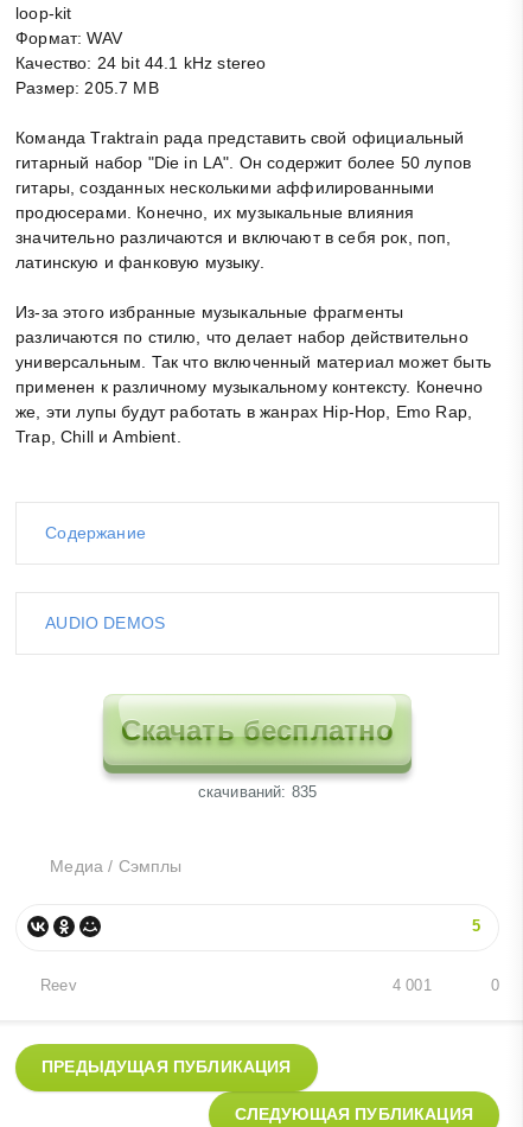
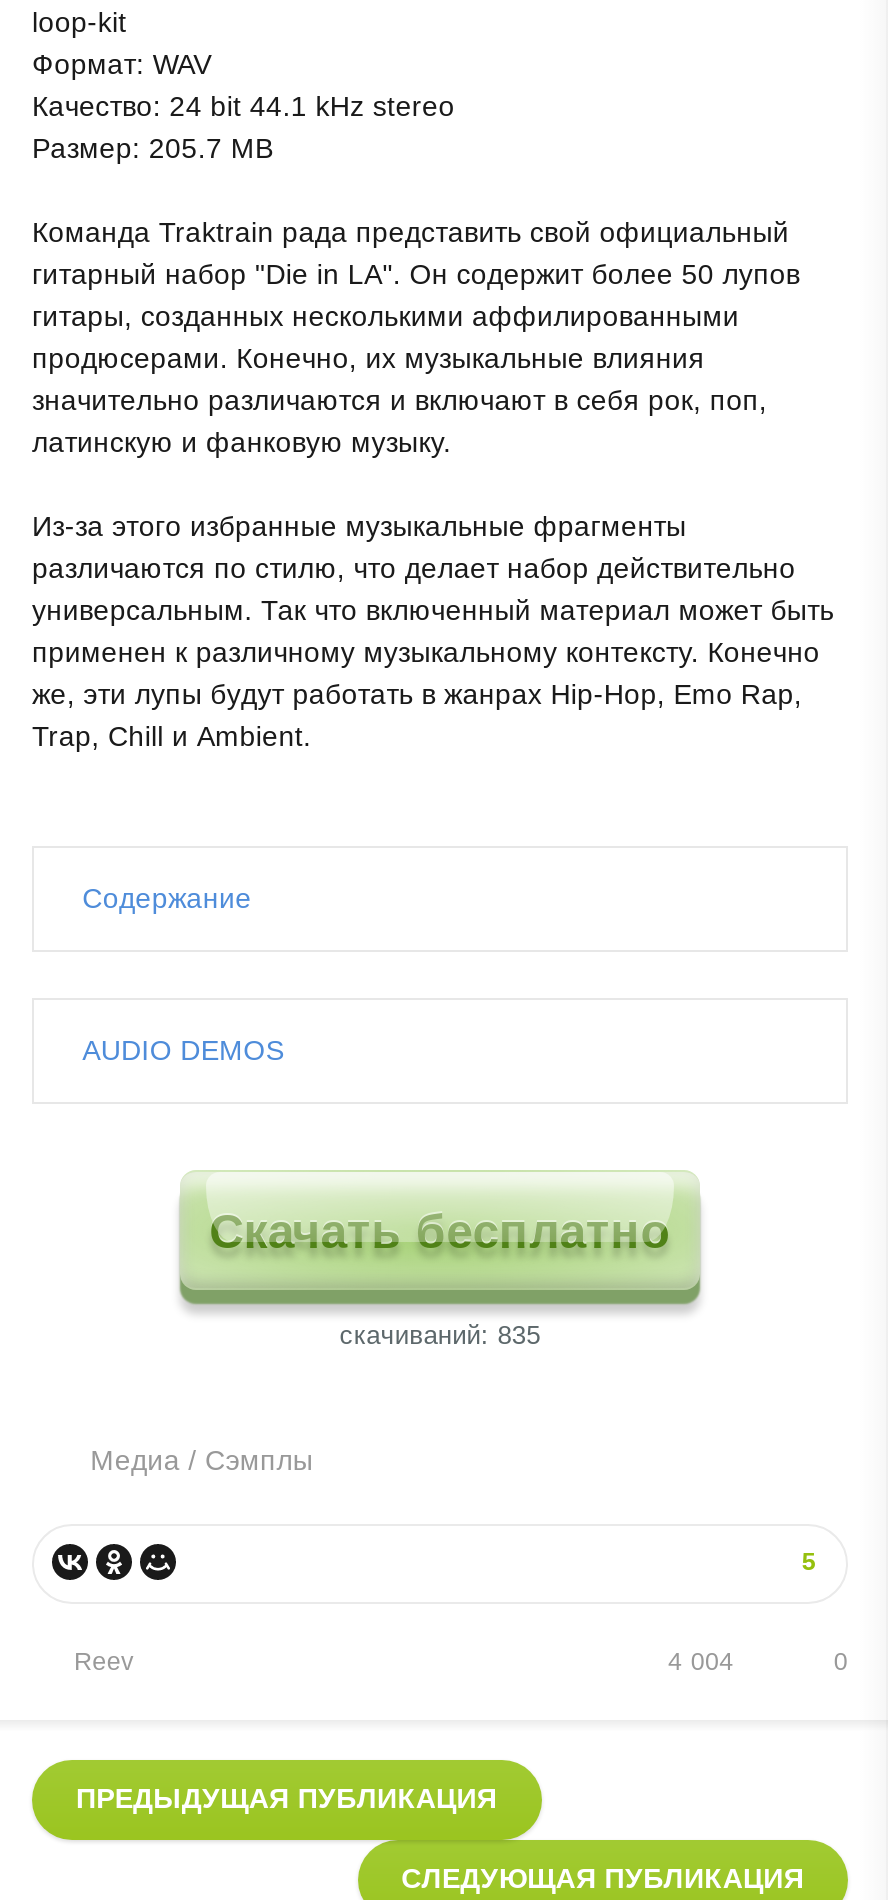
[393,977,431,994] 4 001 -> [668,1648,734,1676] 4 004

